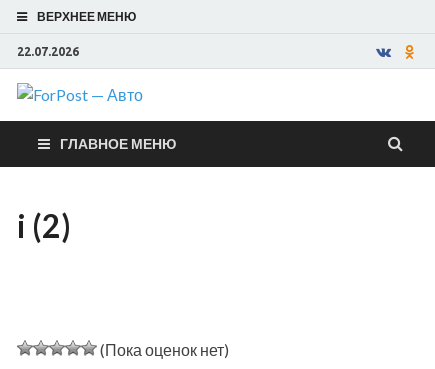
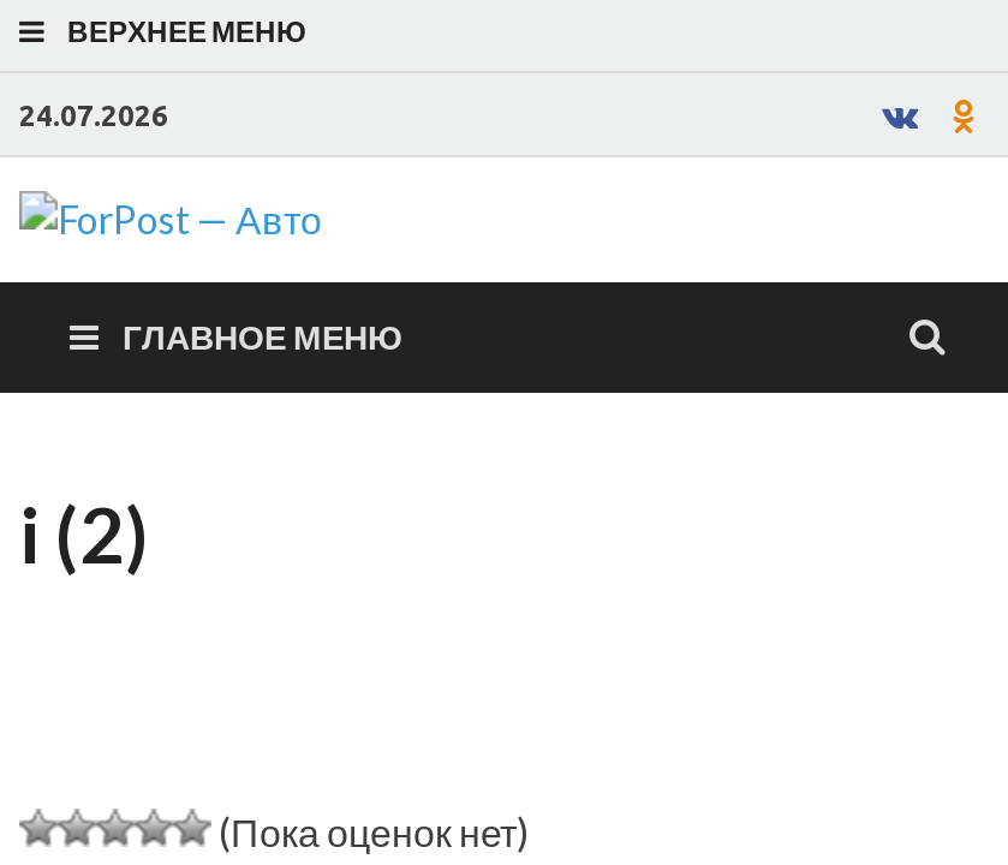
[17,44,79,57] 22.07.2026 -> [19,99,168,130] 24.07.2026

